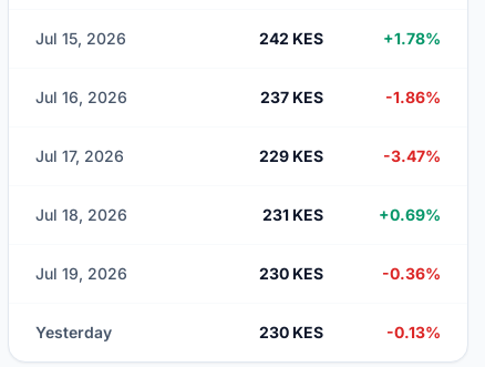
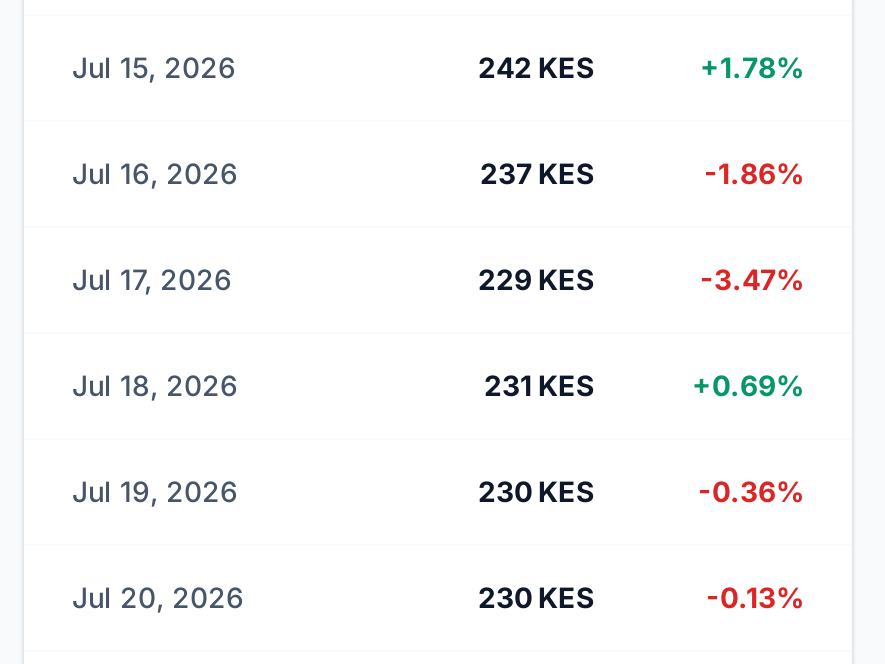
[35,323,112,341] Yesterday -> [72,580,244,614] Jul 20, 2026

